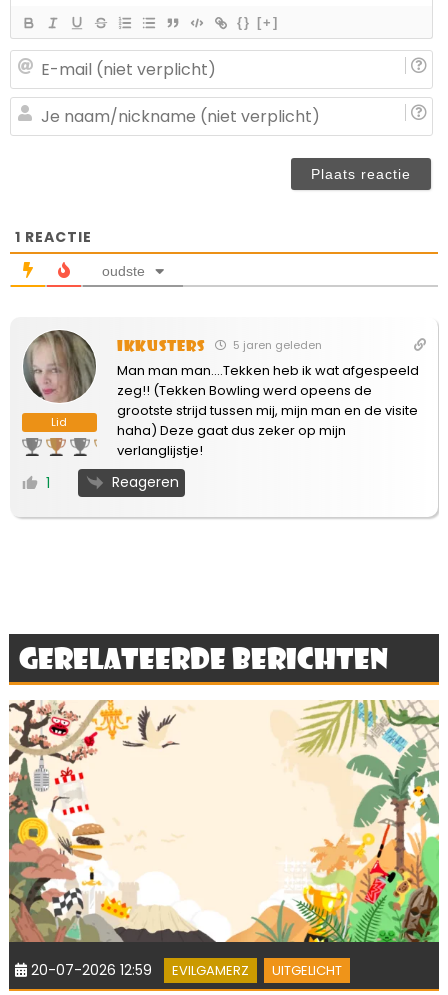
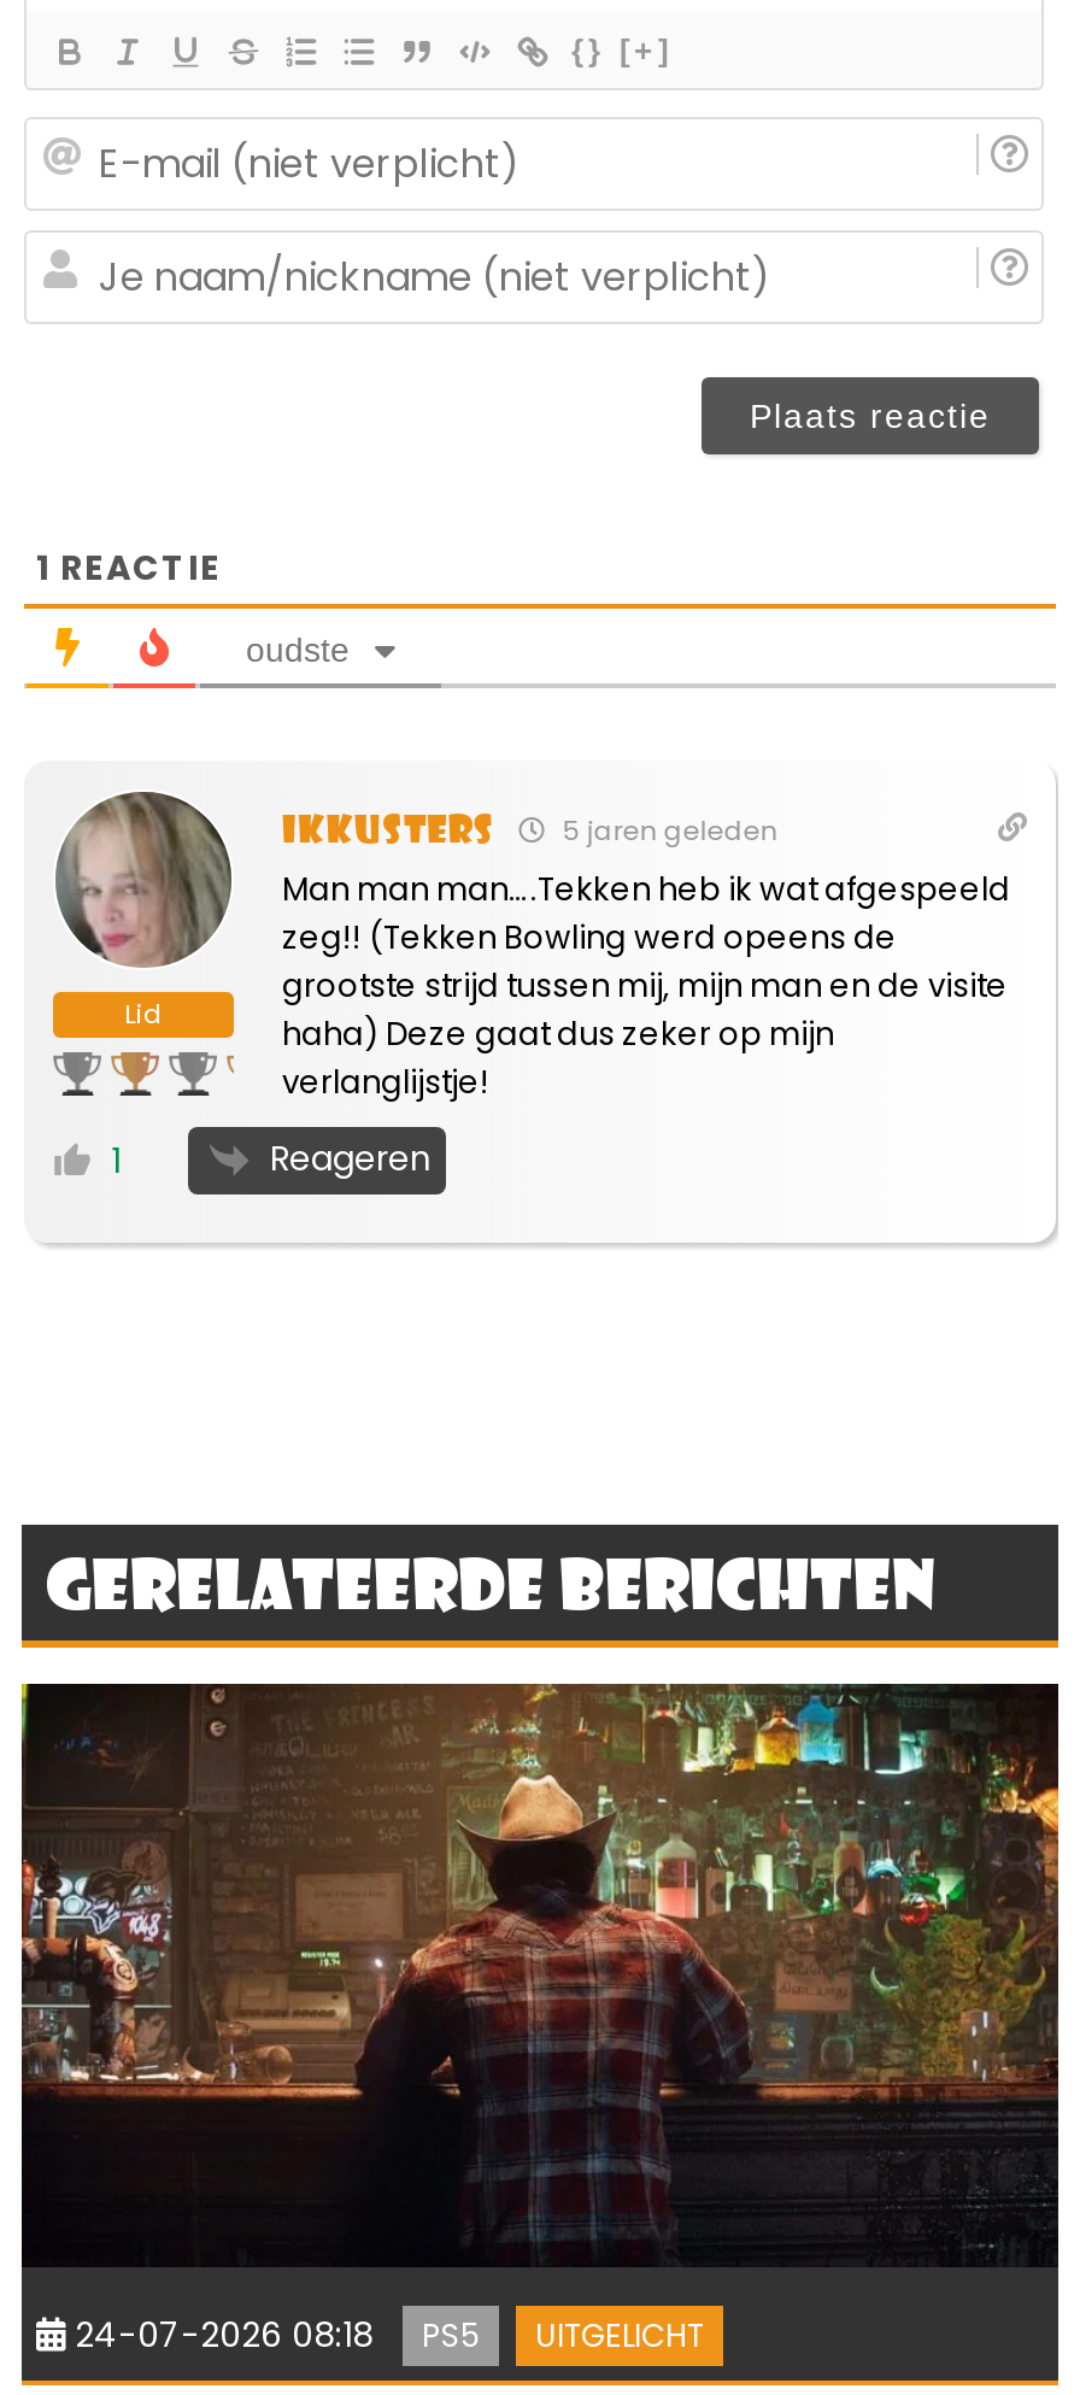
[8,699,440,980] [image] | 20-07-2026 12:59 | EVILGAMERZ -> [19,1680,1061,2360] [image] | 24-07-2026 08:18 | PS5

